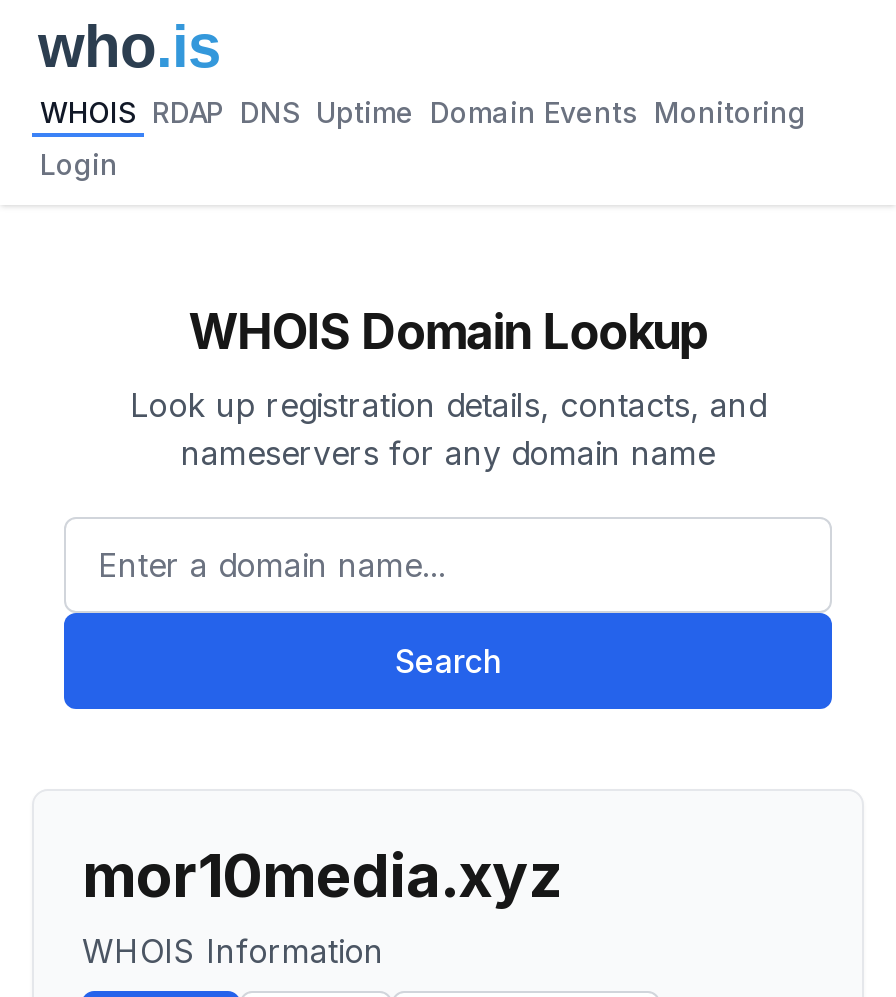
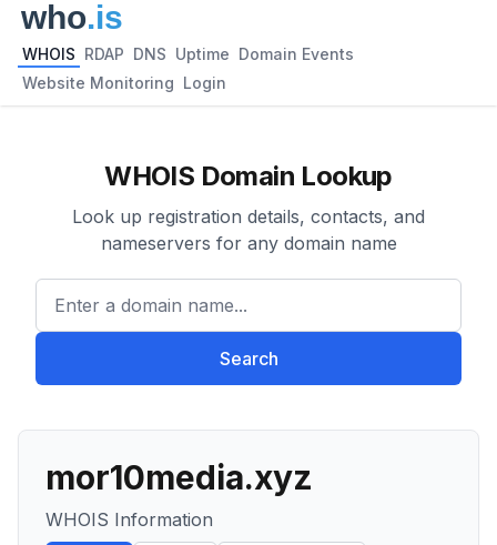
[40,95,806,129] WHOIS RDAP DNS Uptime Domain Events Monitoring -> [22,44,354,63] WHOIS RDAP DNS Uptime Domain Events
[40,147,118,181] Login -> [22,73,226,92] Website Monitoring Login

